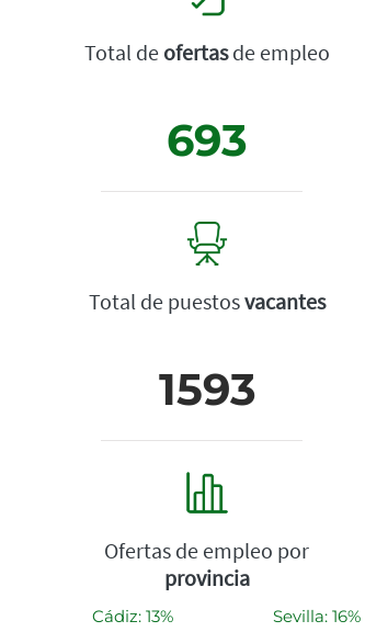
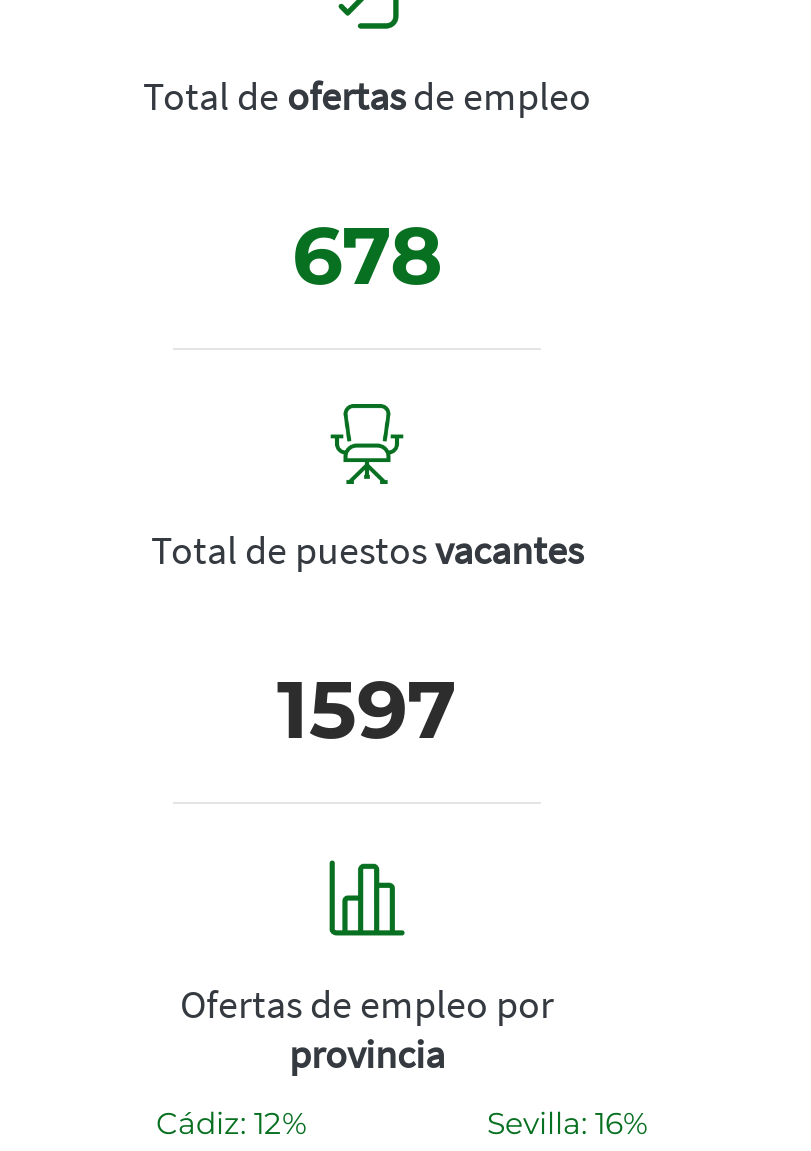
[167,113,248,167] 693 -> [292,206,442,304] 678
[158,362,256,416] 1593 -> [277,660,457,758] 1597
[92,606,173,627] Cádiz: 13% -> [156,1104,306,1142] Cádiz: 12%

